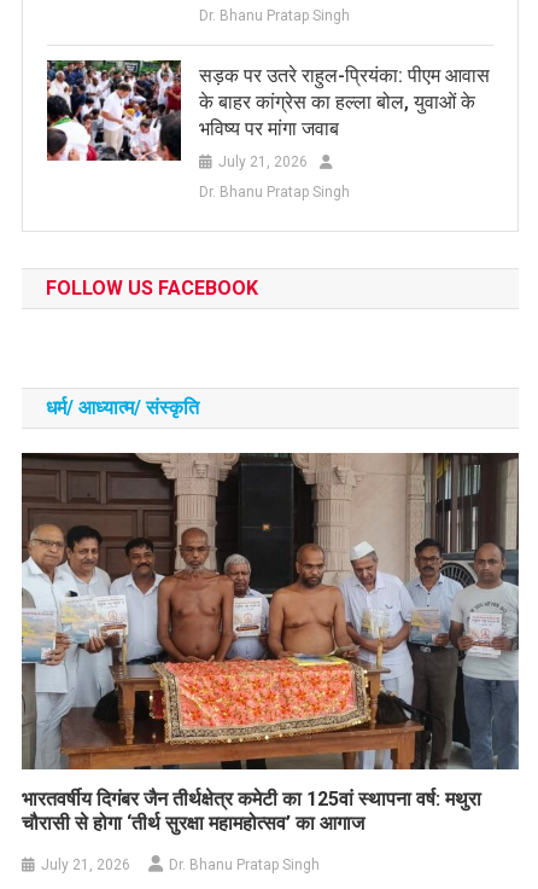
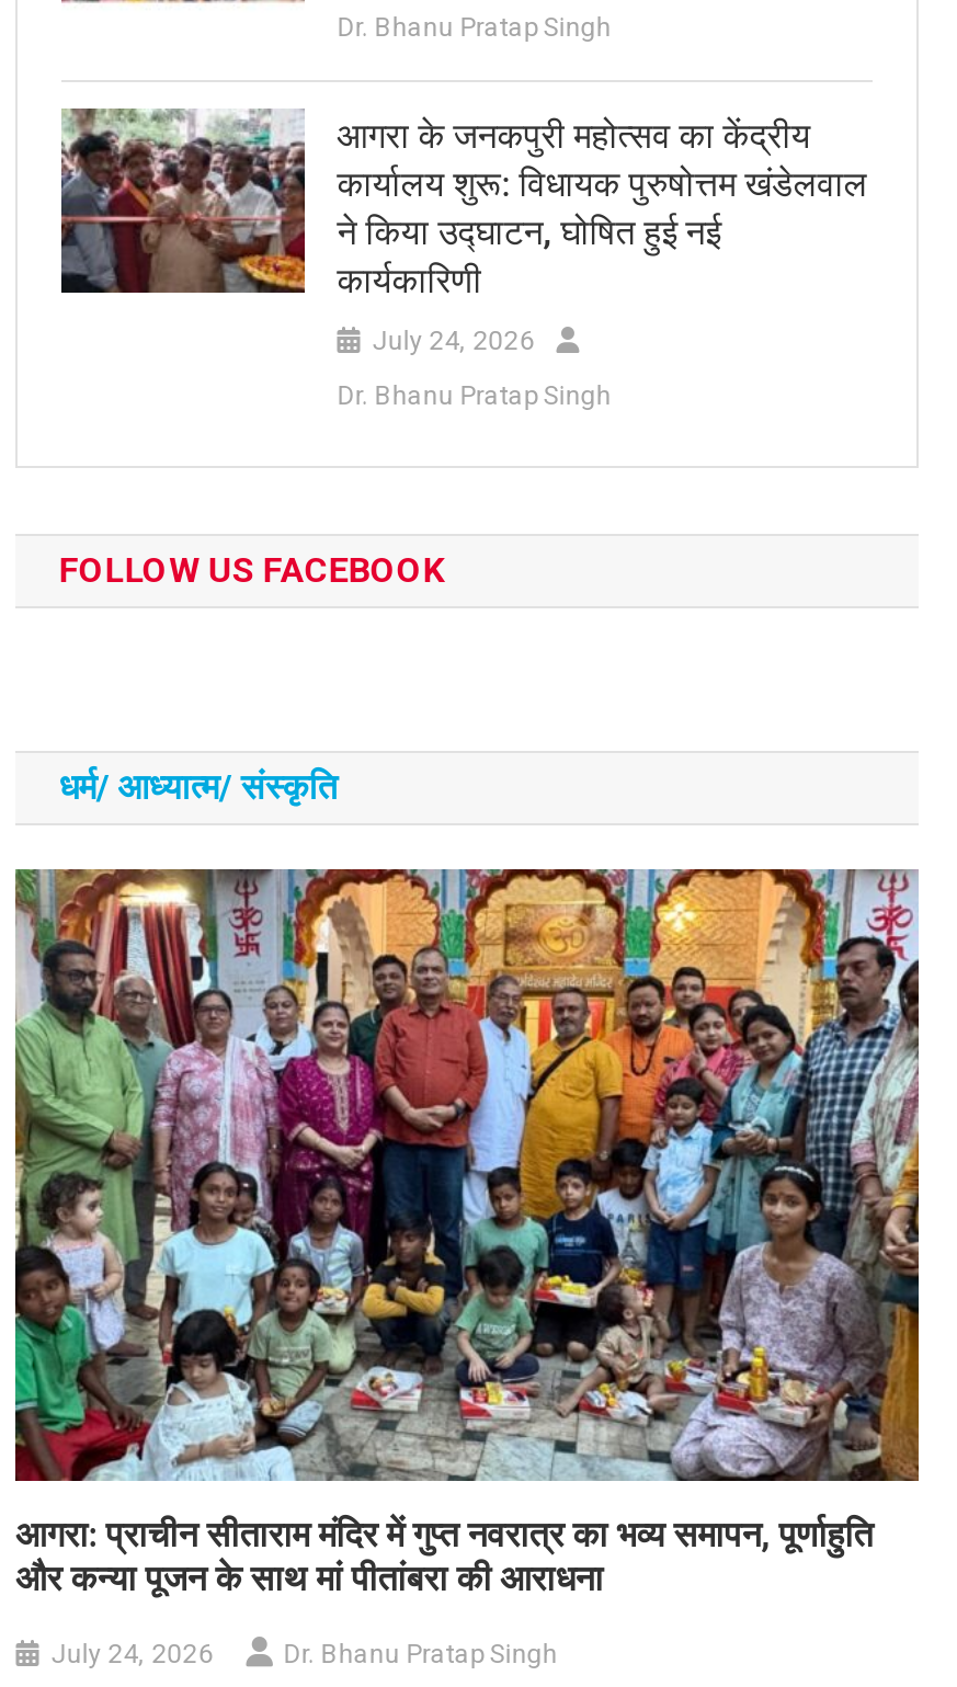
[46,59,490,162] [image] | सड़क पर उतरे राहुल-प्रियंका: पीएम आवास | के बाहर कांग्रेस का हल्ला बोल, युवाओं के | भविष्य पर मांगा जवाब -> [61,107,868,302] [image] | आगरा के जनकपुरी महोत्सव का केंद्रीय | कार्यालय शुरू: विधायक पुरुषोत्तम खंडेलवाल | ने किया उद्घाटन, घोषित हुई नई | कार्यकारिणी
[218,153,307,170] July 21, 2026 -> [372,326,535,357] July 24, 2026
[21,452,520,835] [image] | भारतवर्षीय दिगंबर जैन तीर्थक्षेत्र कमेटी का 125वां स्थापना वर्ष: मथुरा | चौरासी से होगा ‘तीर्थ सुरक्षा महामहोत्सव’ का आगाज -> [13,866,921,1598] [image] | आगरा: प्राचीन सीताराम मंदिर में गुप्त नवरात्र का भव्य समापन, पूर्णाहुति | और कन्या पूजन के साथ मां पीतांबरा की आराधना
[41,856,131,873] July 21, 2026 -> [51,1637,213,1668] July 24, 2026

